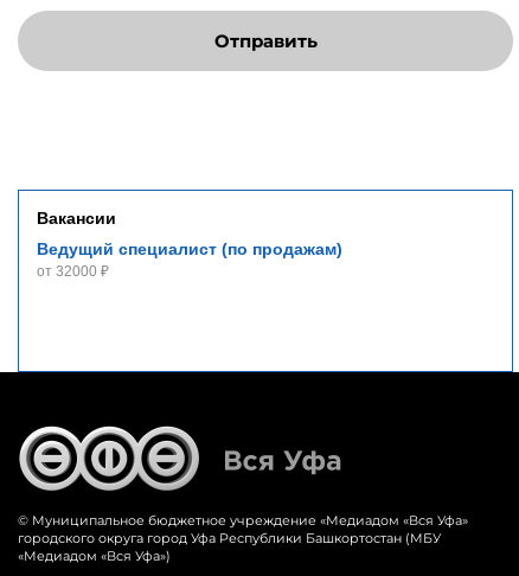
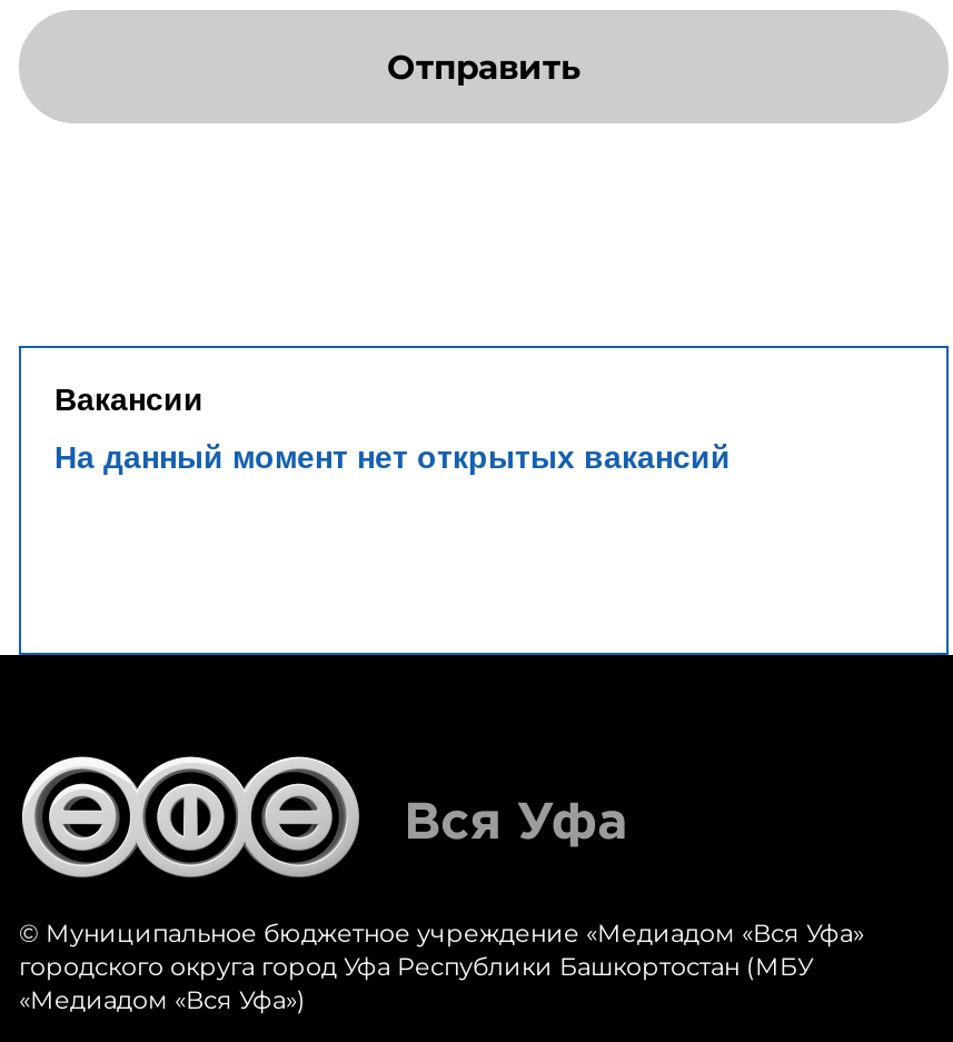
[37,240,342,280] Ведущий специалист (по продажам) | от 32000 ₽ -> [54,439,731,475] На данный момент нет открытых вакансий

